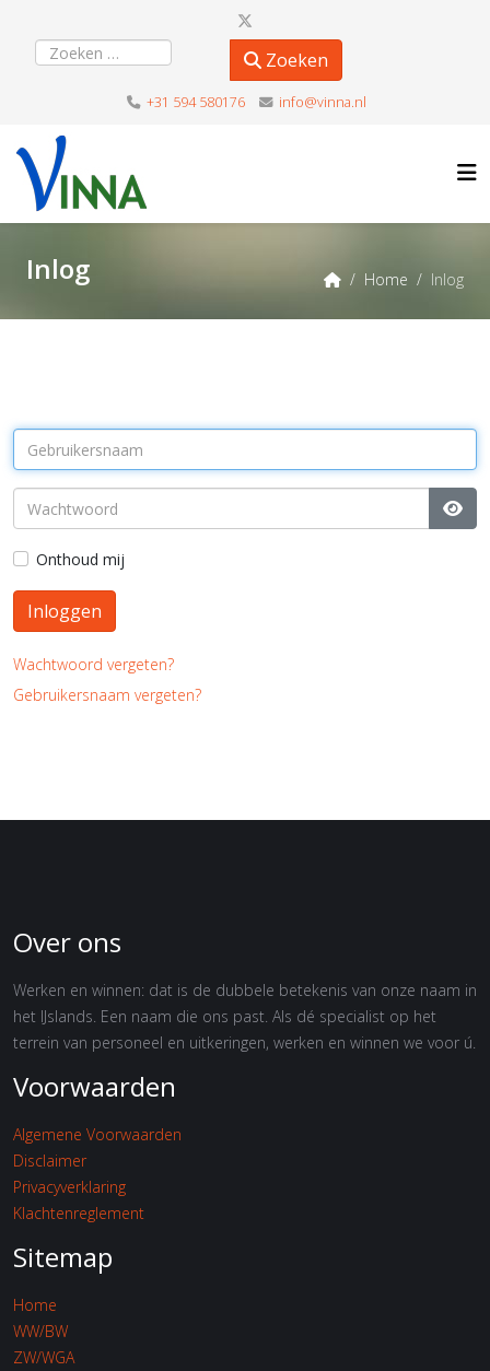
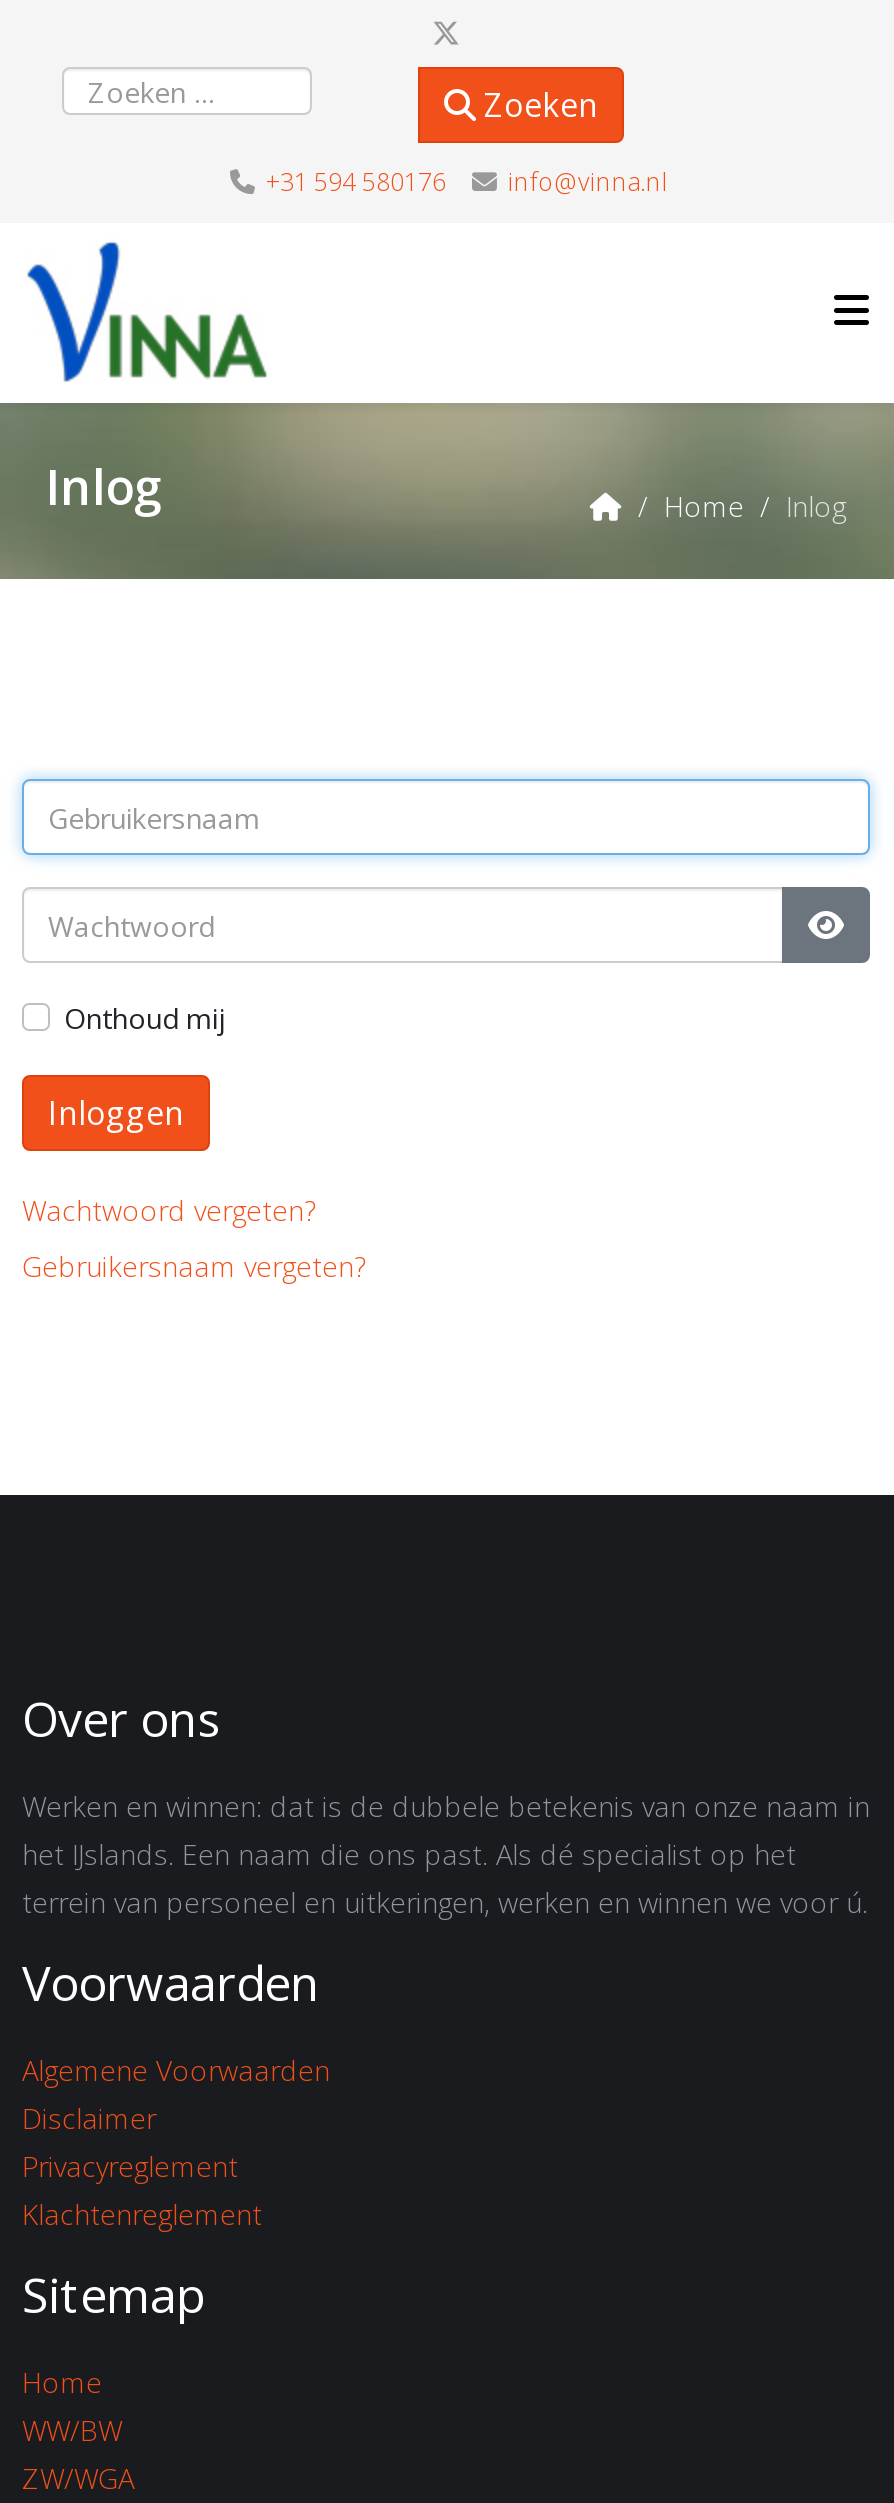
[13,1176,126,1197] Privacyverklaring -> [22,2147,238,2185] Privacyreglement

